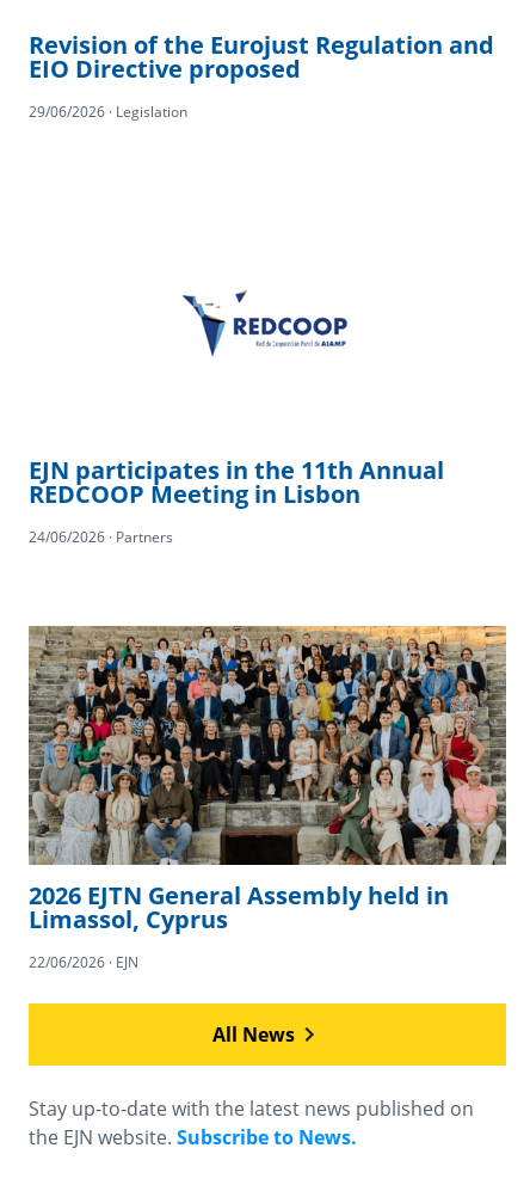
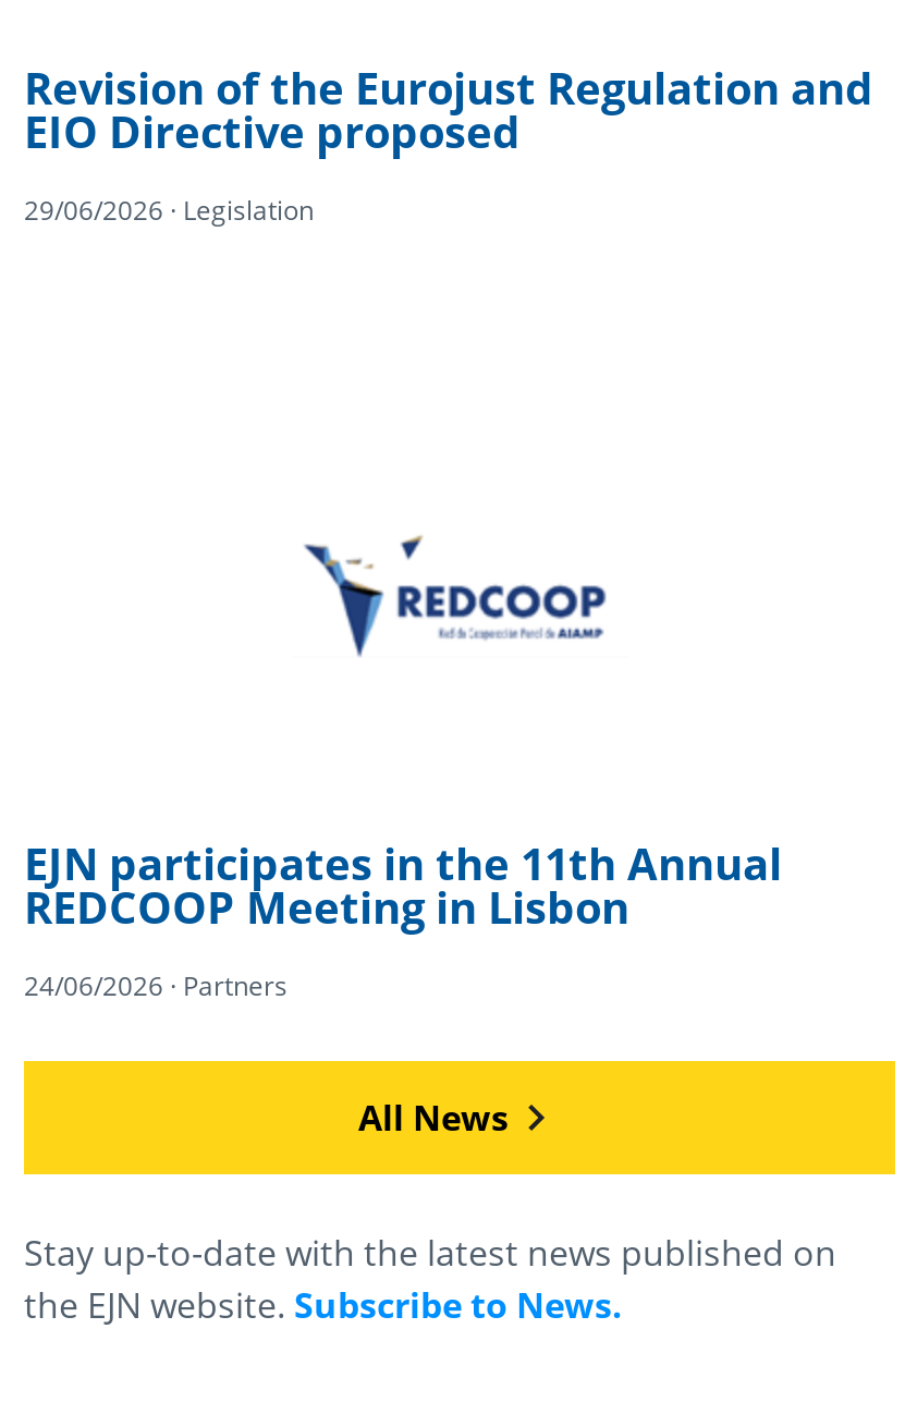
[27,625,507,972] [image] | 2026 EJTN General Assembly held in | Limassol, Cyprus | 22/06/2026 · EJN -> none

